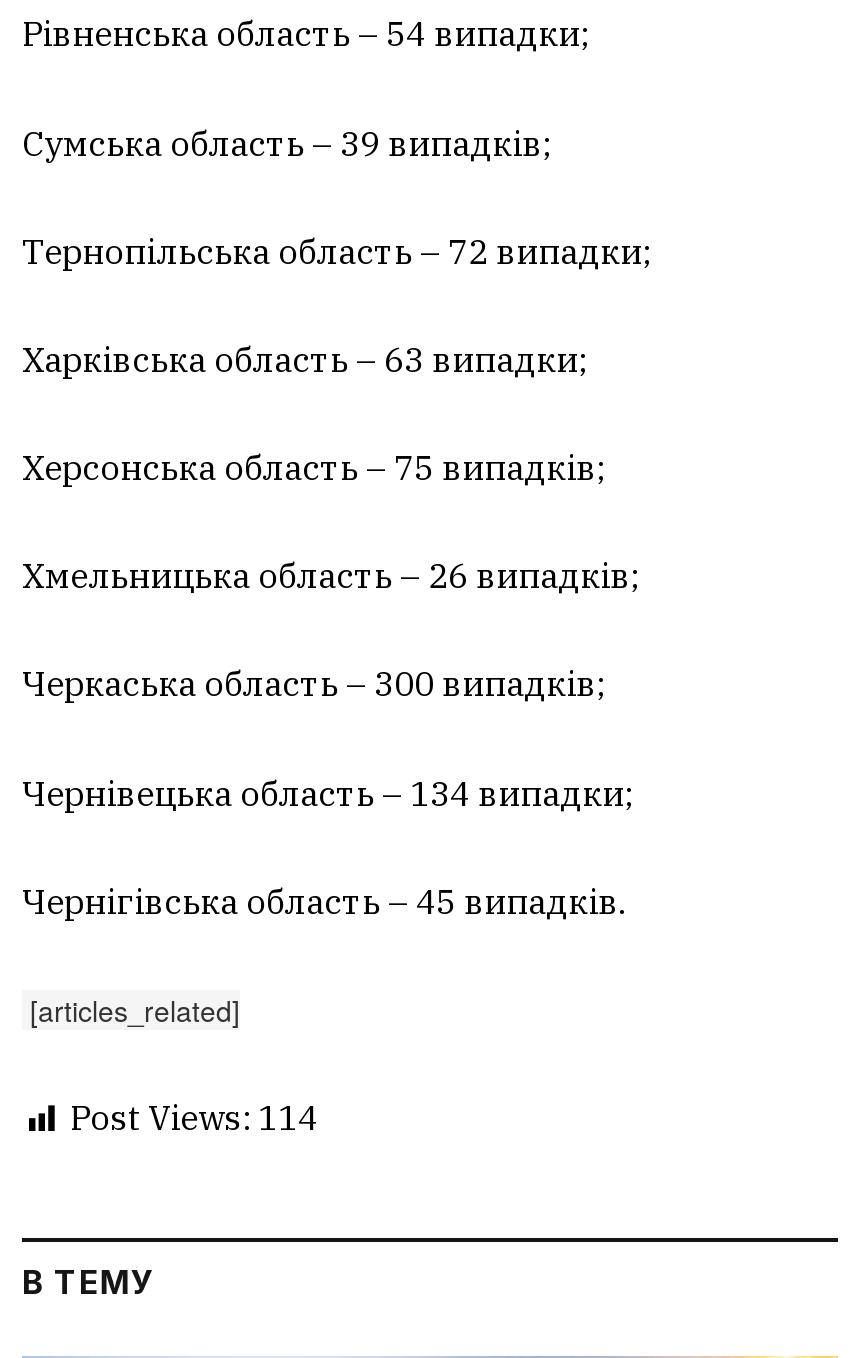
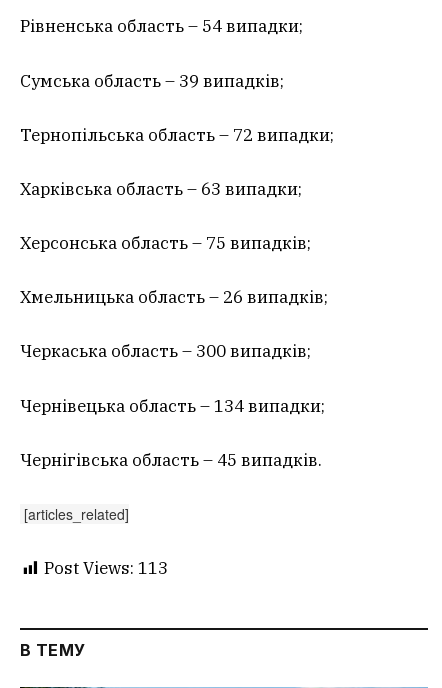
[70,1096,318,1140] Post Views: 114 -> [44,557,168,579] Post Views: 113

